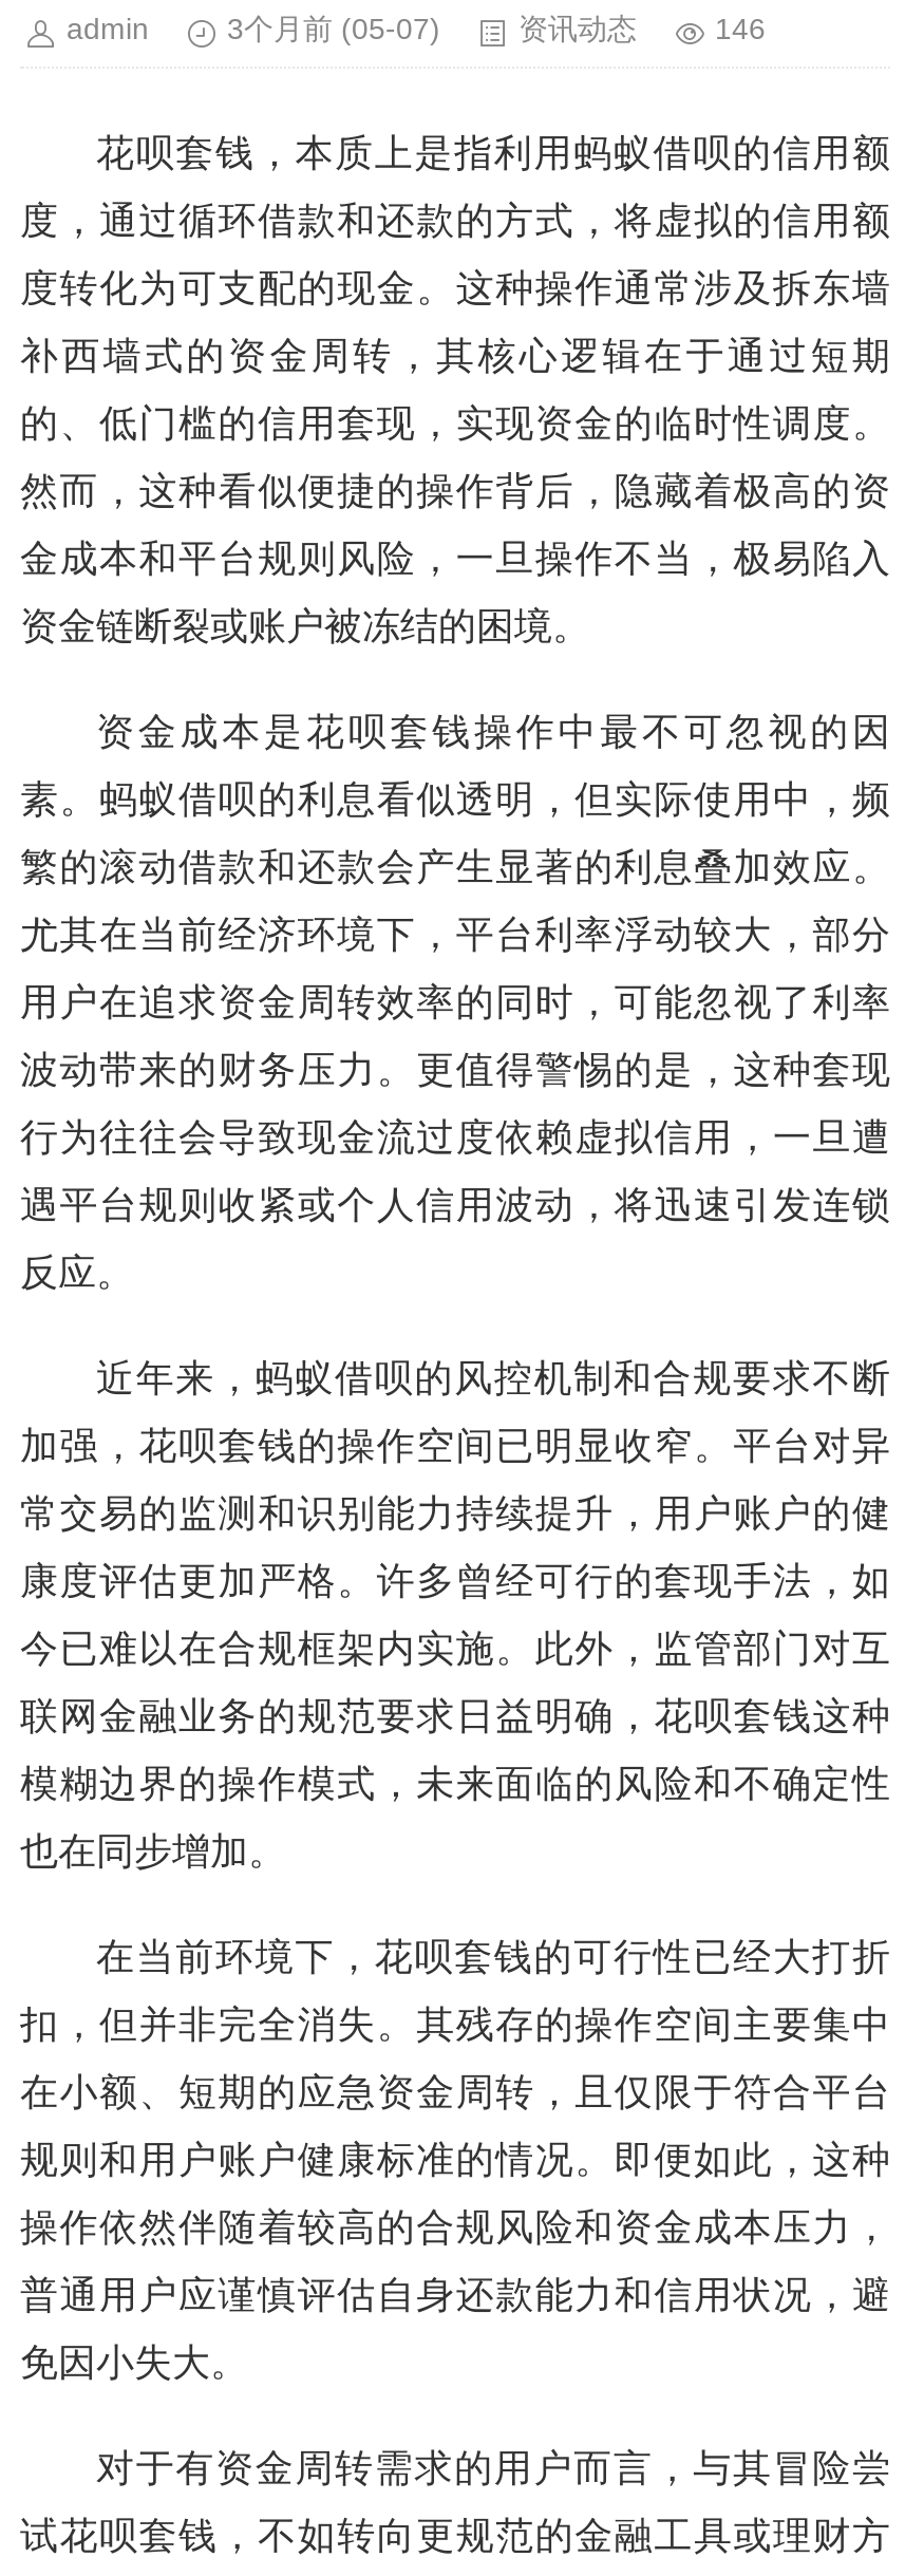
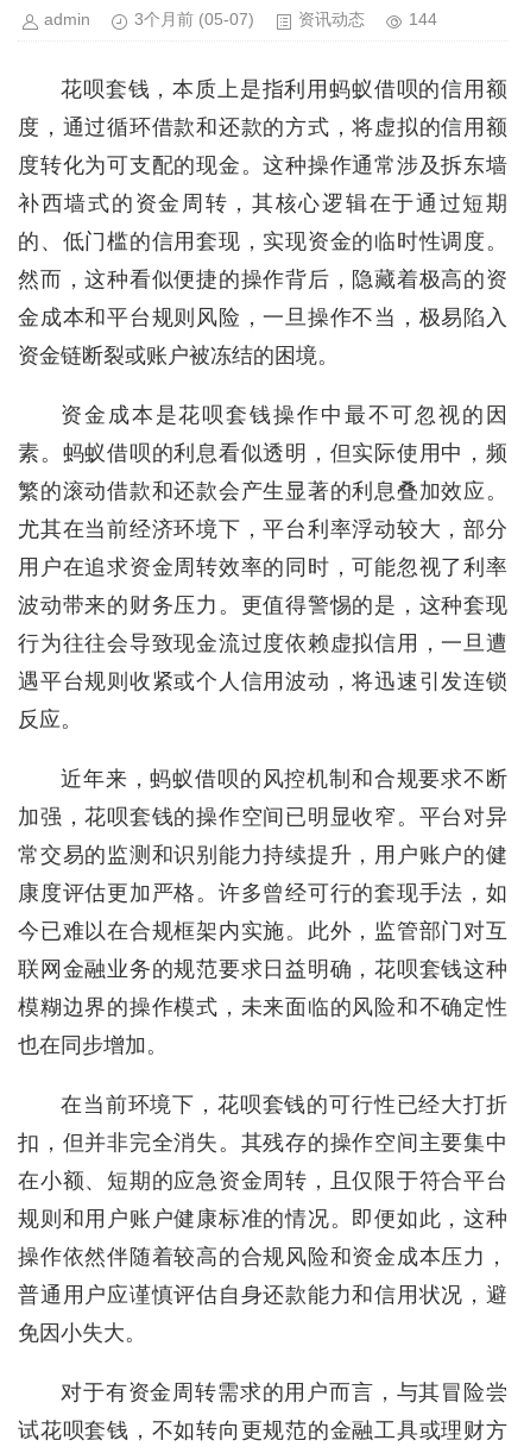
[715,12,766,45] 146 -> [409,10,437,29] 144

